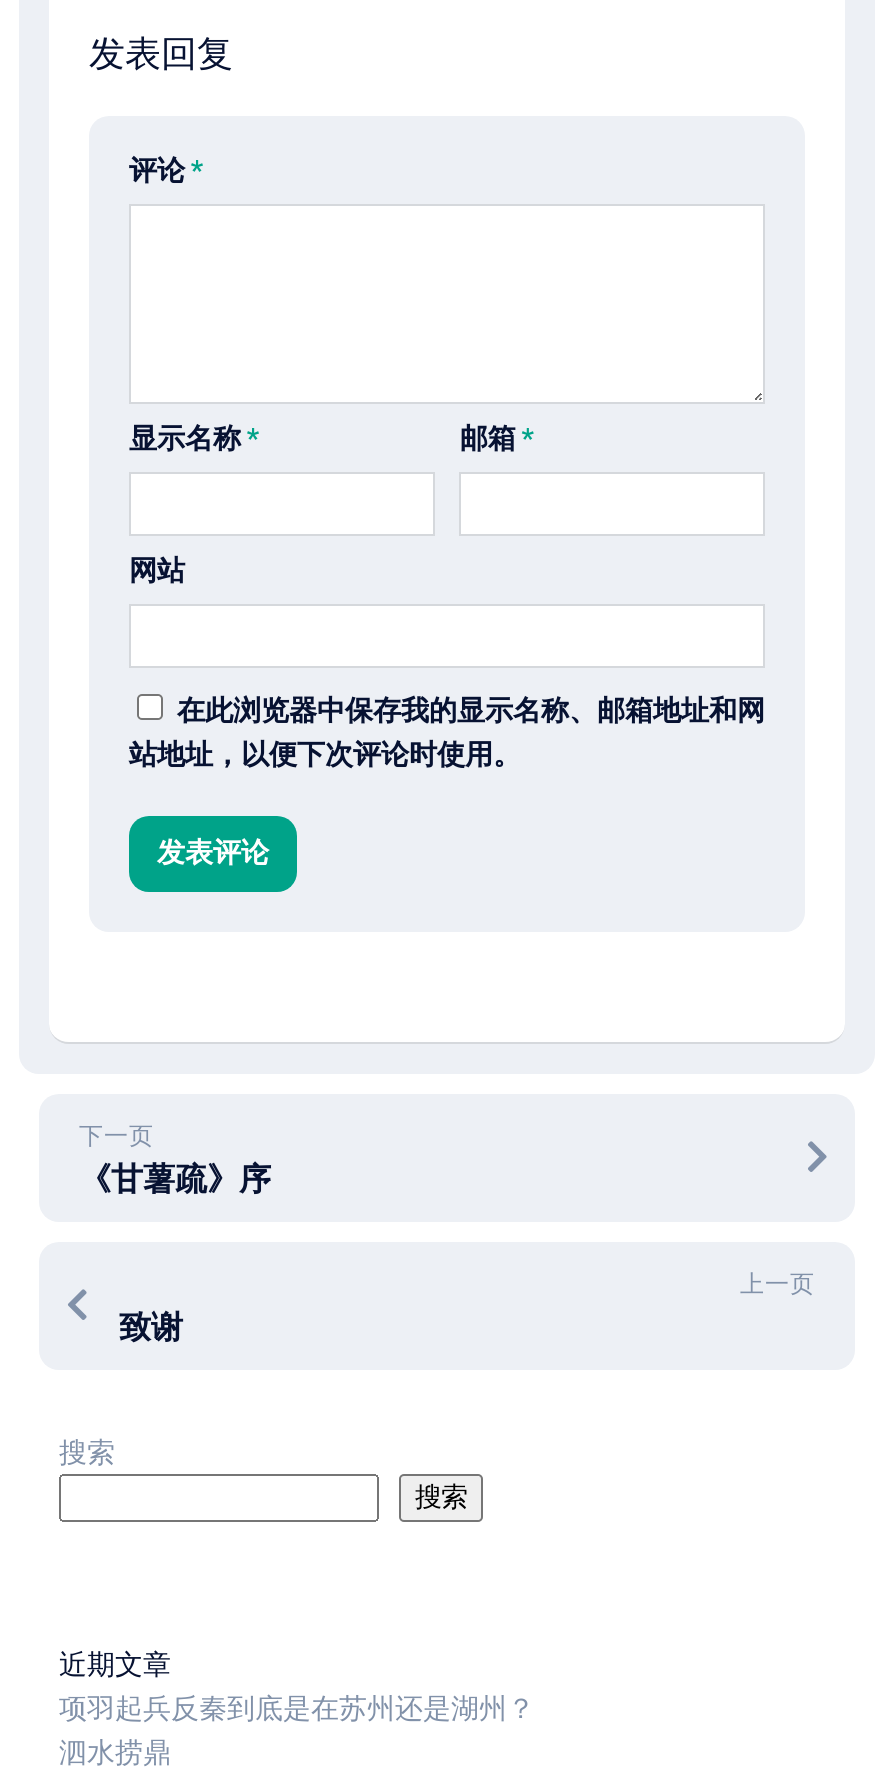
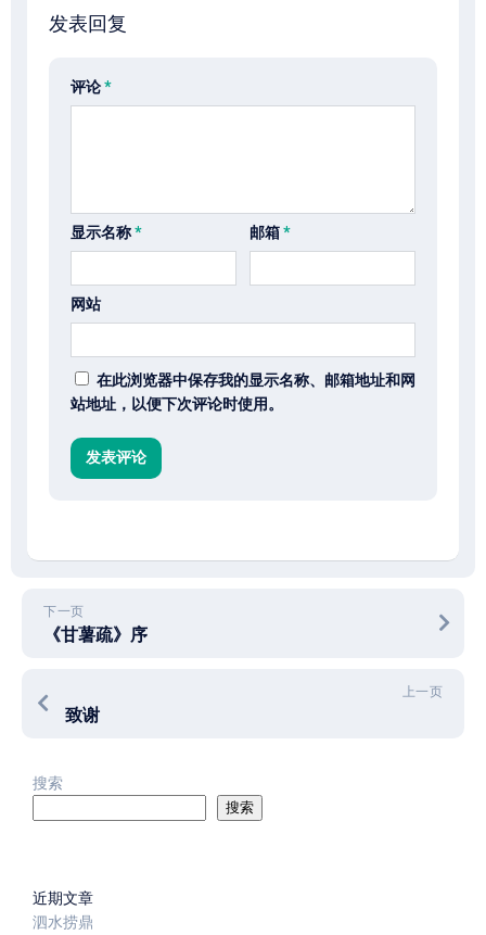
[59,1692,535,1724] 项羽起兵反秦到底是在苏州还是湖州？ -> none

